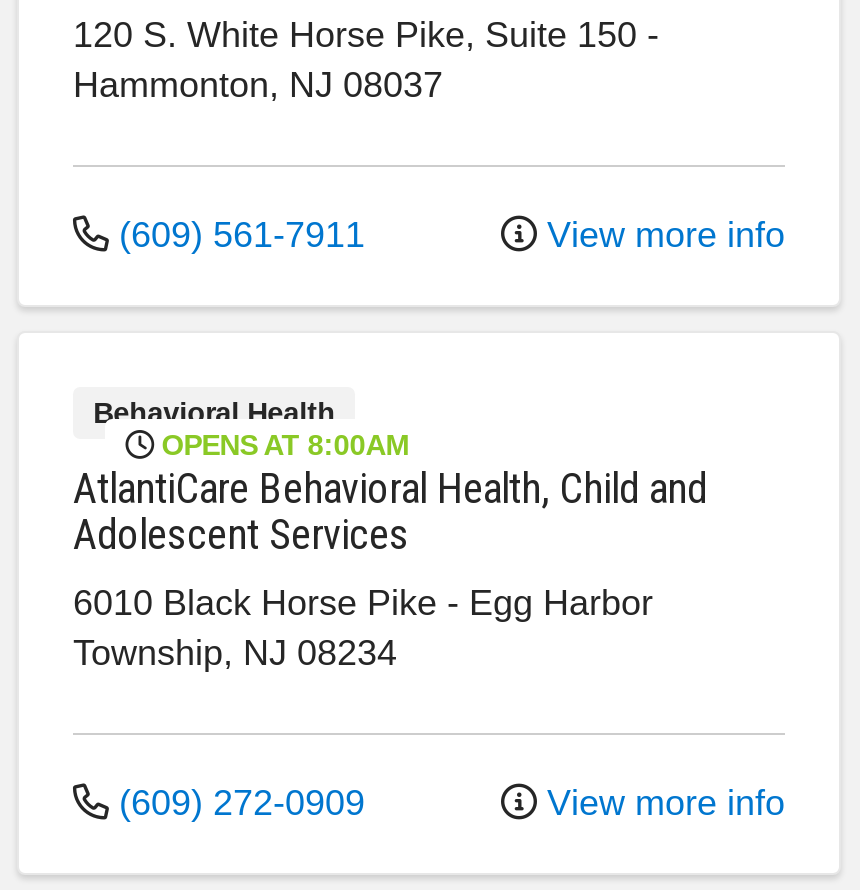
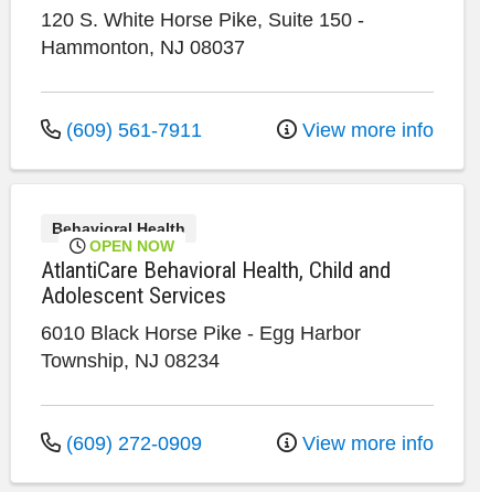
[154,429,410,461] OPENS AT 8:00AM -> [85,237,175,255] OPEN NOW

